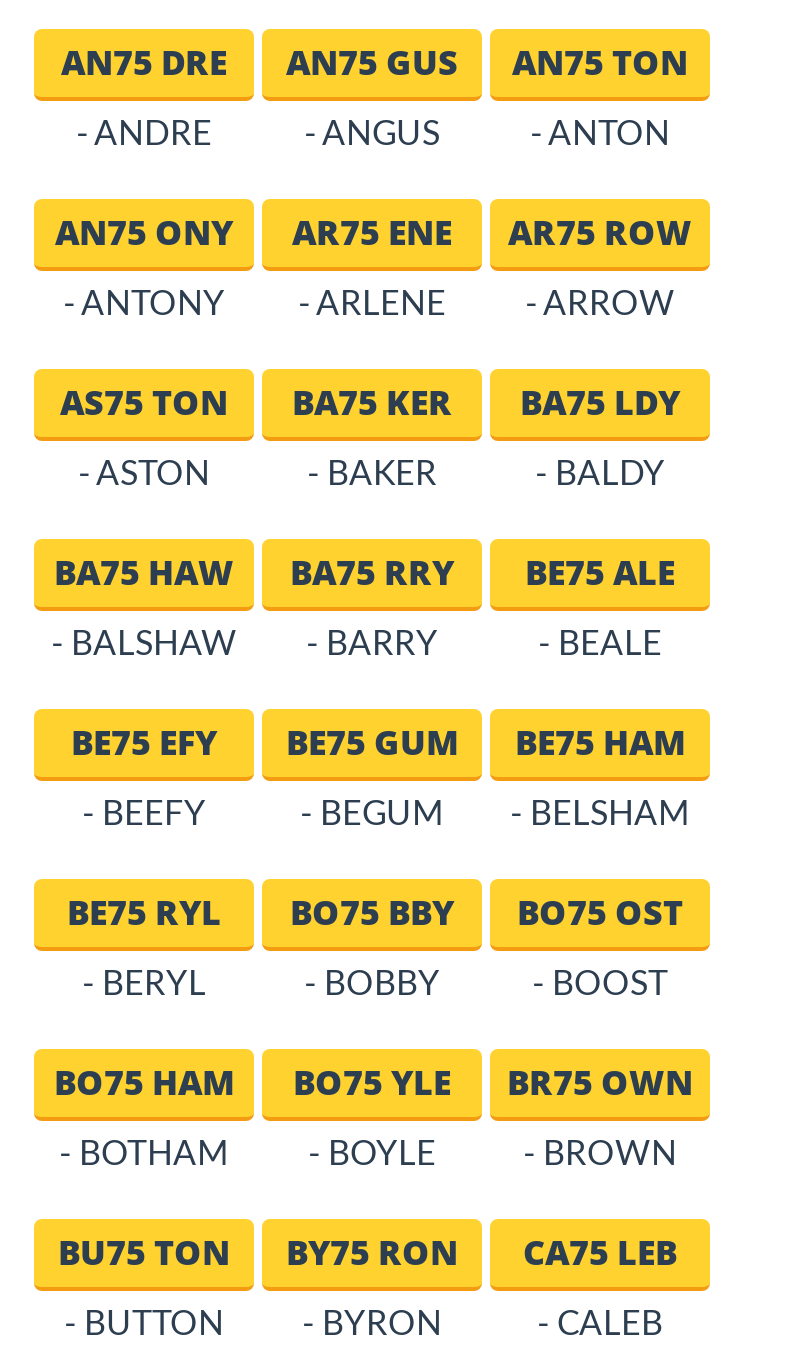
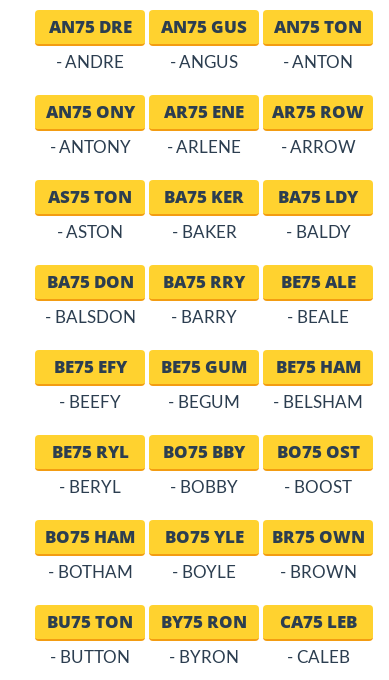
[54,549,675,595] BA75 HAW BA75 RRY BE75 ALE -> [46,270,355,293] BA75 DON BA75 RRY BE75 ALE
[51,627,237,661] - BALSHAW -> [44,309,135,326] - BALSDON

